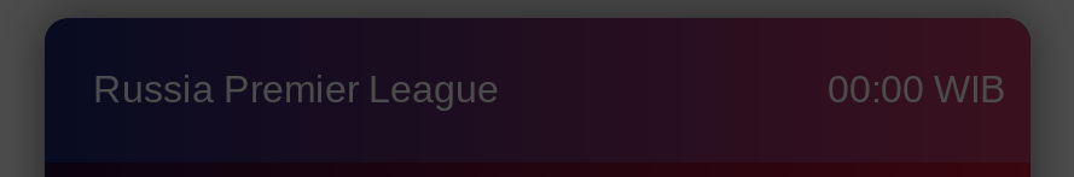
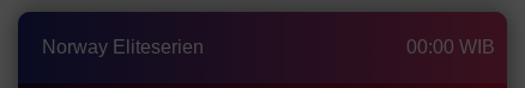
[93,69,499,110] Russia Premier League -> [42,37,204,57] Norway Eliteserien

